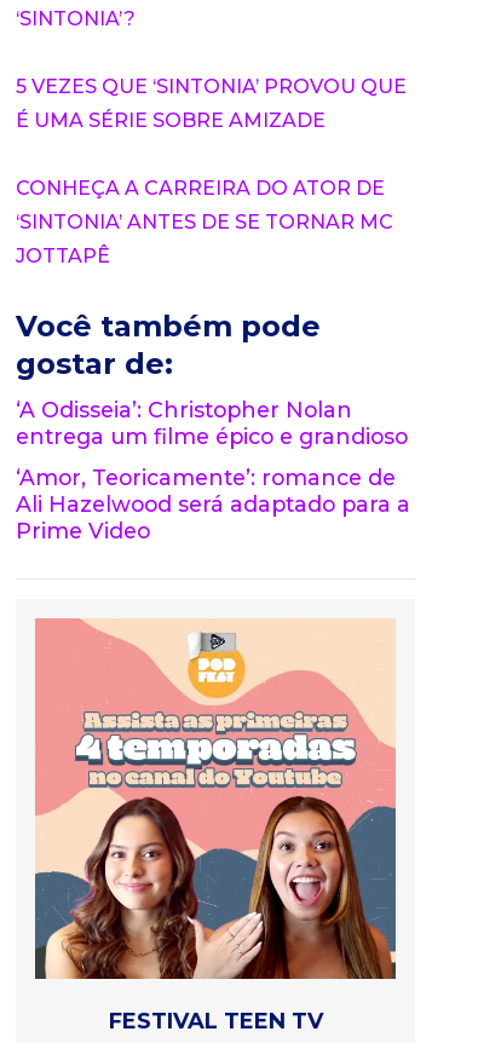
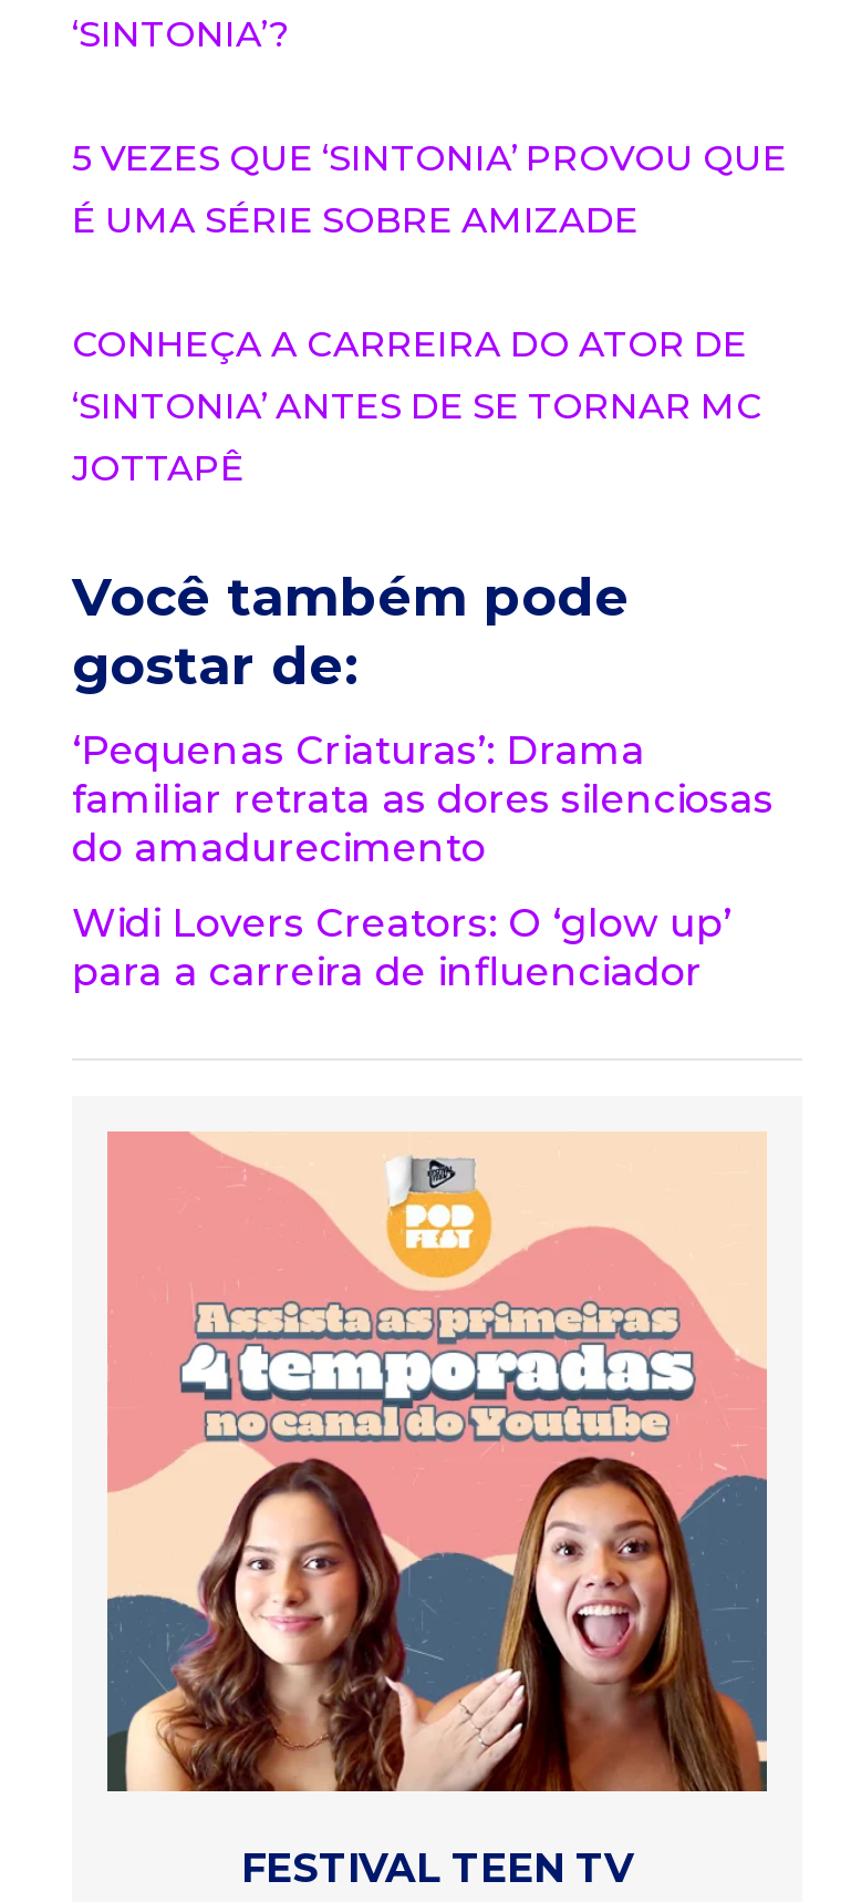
[16,396,408,448] ‘A Odisseia’: Christopher Nolan | entrega um filme épico e grandioso -> [72,725,774,869] ‘Pequenas Criaturas’: Drama | familiar retrata as dores silenciosas | do amadurecimento
[16,464,410,543] ‘Amor, Teoricamente’: romance de | Ali Hazelwood será adaptado para a | Prime Video -> [72,898,731,993] Widi Lovers Creators: O ‘glow up’ | para a carreira de influenciador

